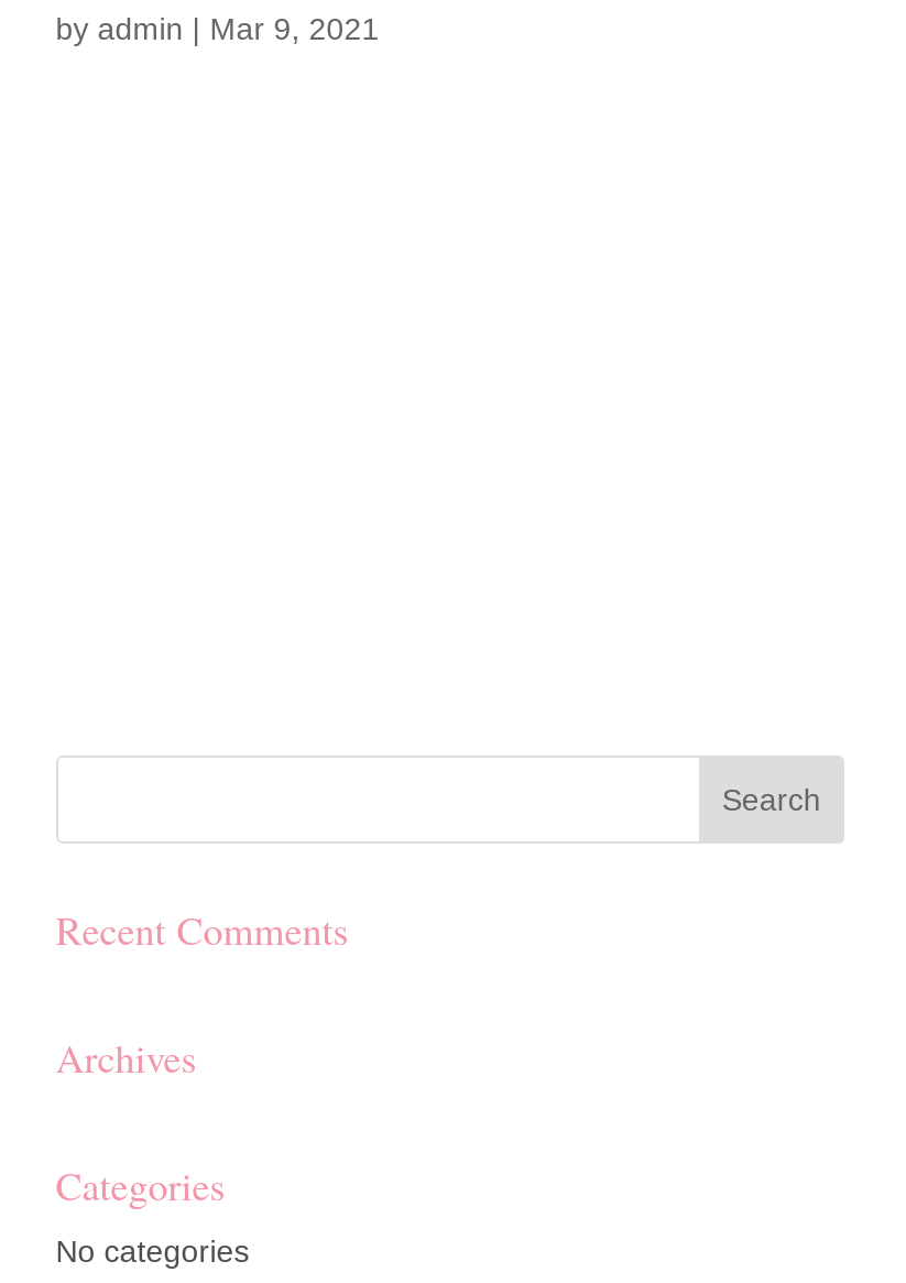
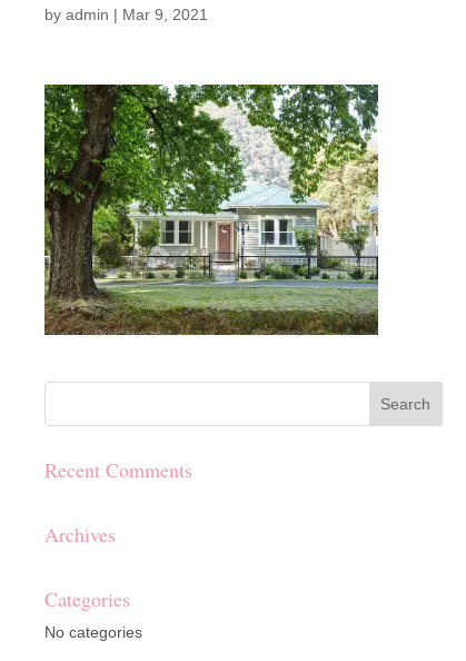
none -> [43,83,379,336] [image]

